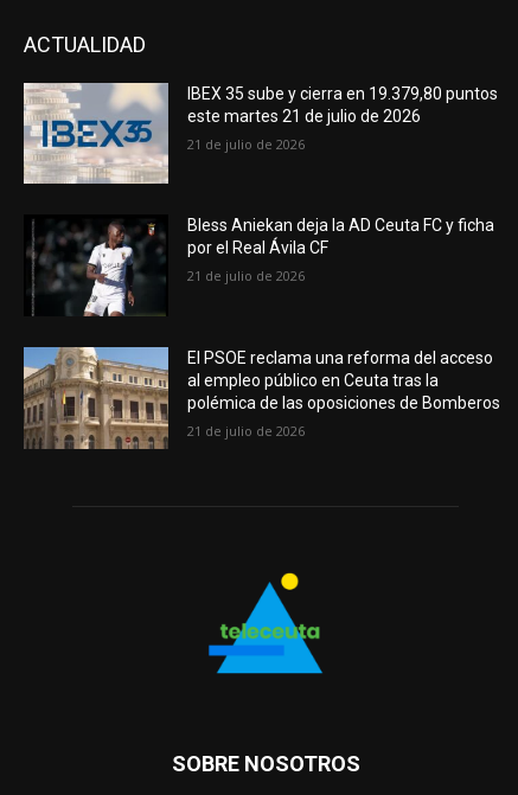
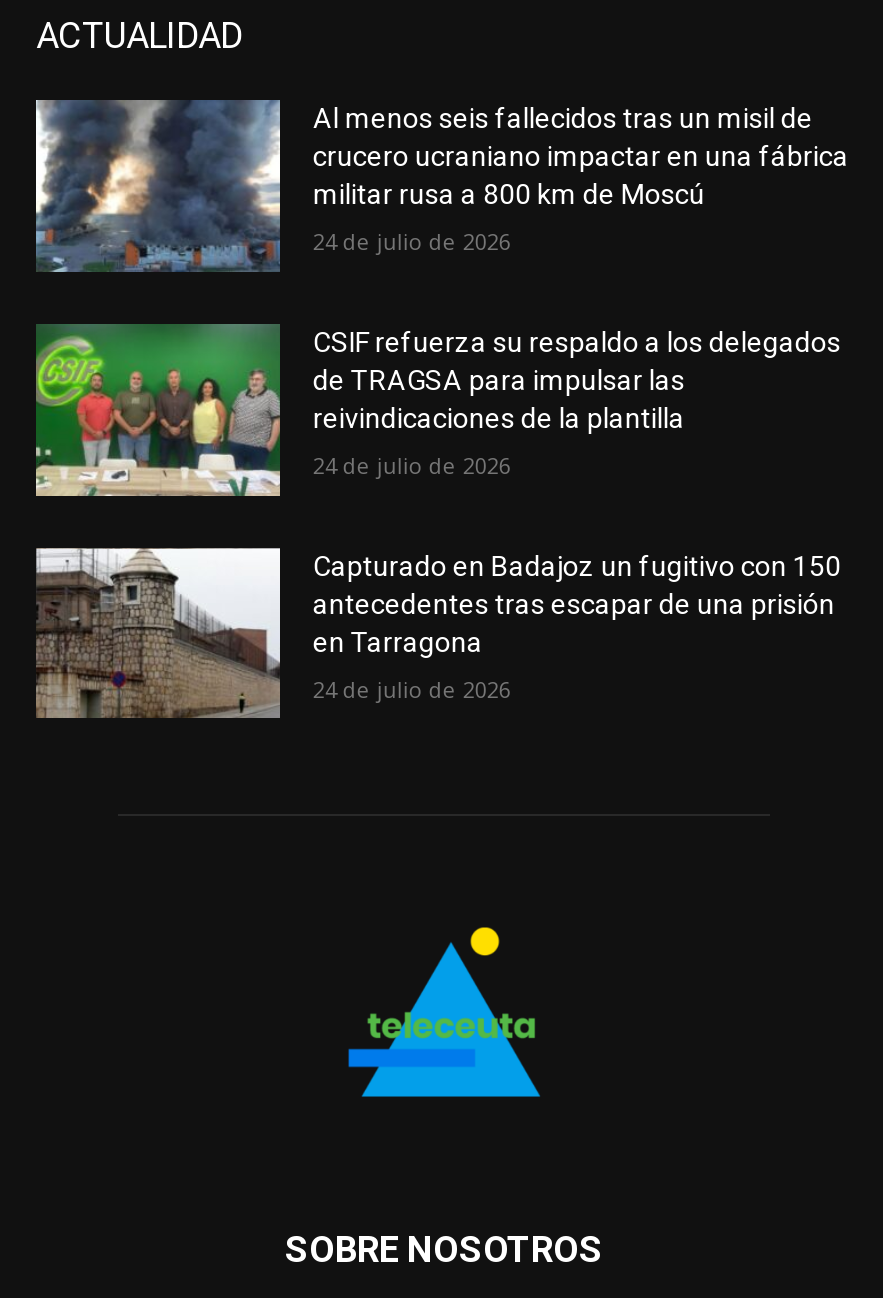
[23,82,498,185] [image] | IBEX 35 sube y cierra en 19.379,80 puntos | este martes 21 de julio de 2026 -> [34,99,849,273] [image] | Al menos seis fallecidos tras un misil de | crucero ucraniano impactar en una fábrica | militar rusa a 800 km de Moscú
[188,135,305,152] 21 de julio de 2026 -> [313,226,511,256] 24 de julio de 2026
[24,214,495,318] [image] | Bless Aniekan deja la AD Ceuta FC y ficha | por el Real Ávila CF -> [34,323,841,499] [image] | CSIF refuerza su respaldo a los delegados | de TRAGSA para impulsar las | reivindicaciones de la plantilla
[188,267,305,285] 21 de julio de 2026 -> [313,450,511,480] 24 de julio de 2026
[23,346,501,450] [image] | El PSOE reclama una reforma del acceso | al empleo público en Ceuta tras la | polémica de las oposiciones de Bomberos -> [36,545,841,719] [image] | Capturado en Badajoz un fugitivo con 150 | antecedentes tras escapar de una prisión | en Tarragona
[188,422,305,440] 21 de julio de 2026 -> [313,673,511,703] 24 de julio de 2026

